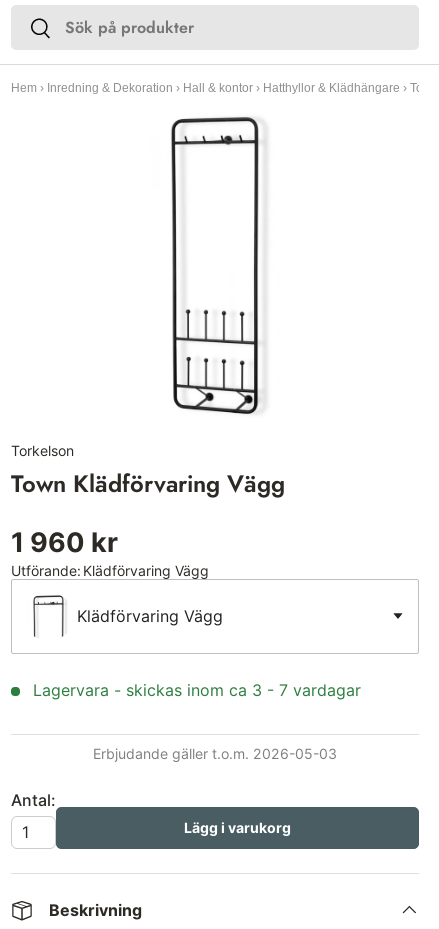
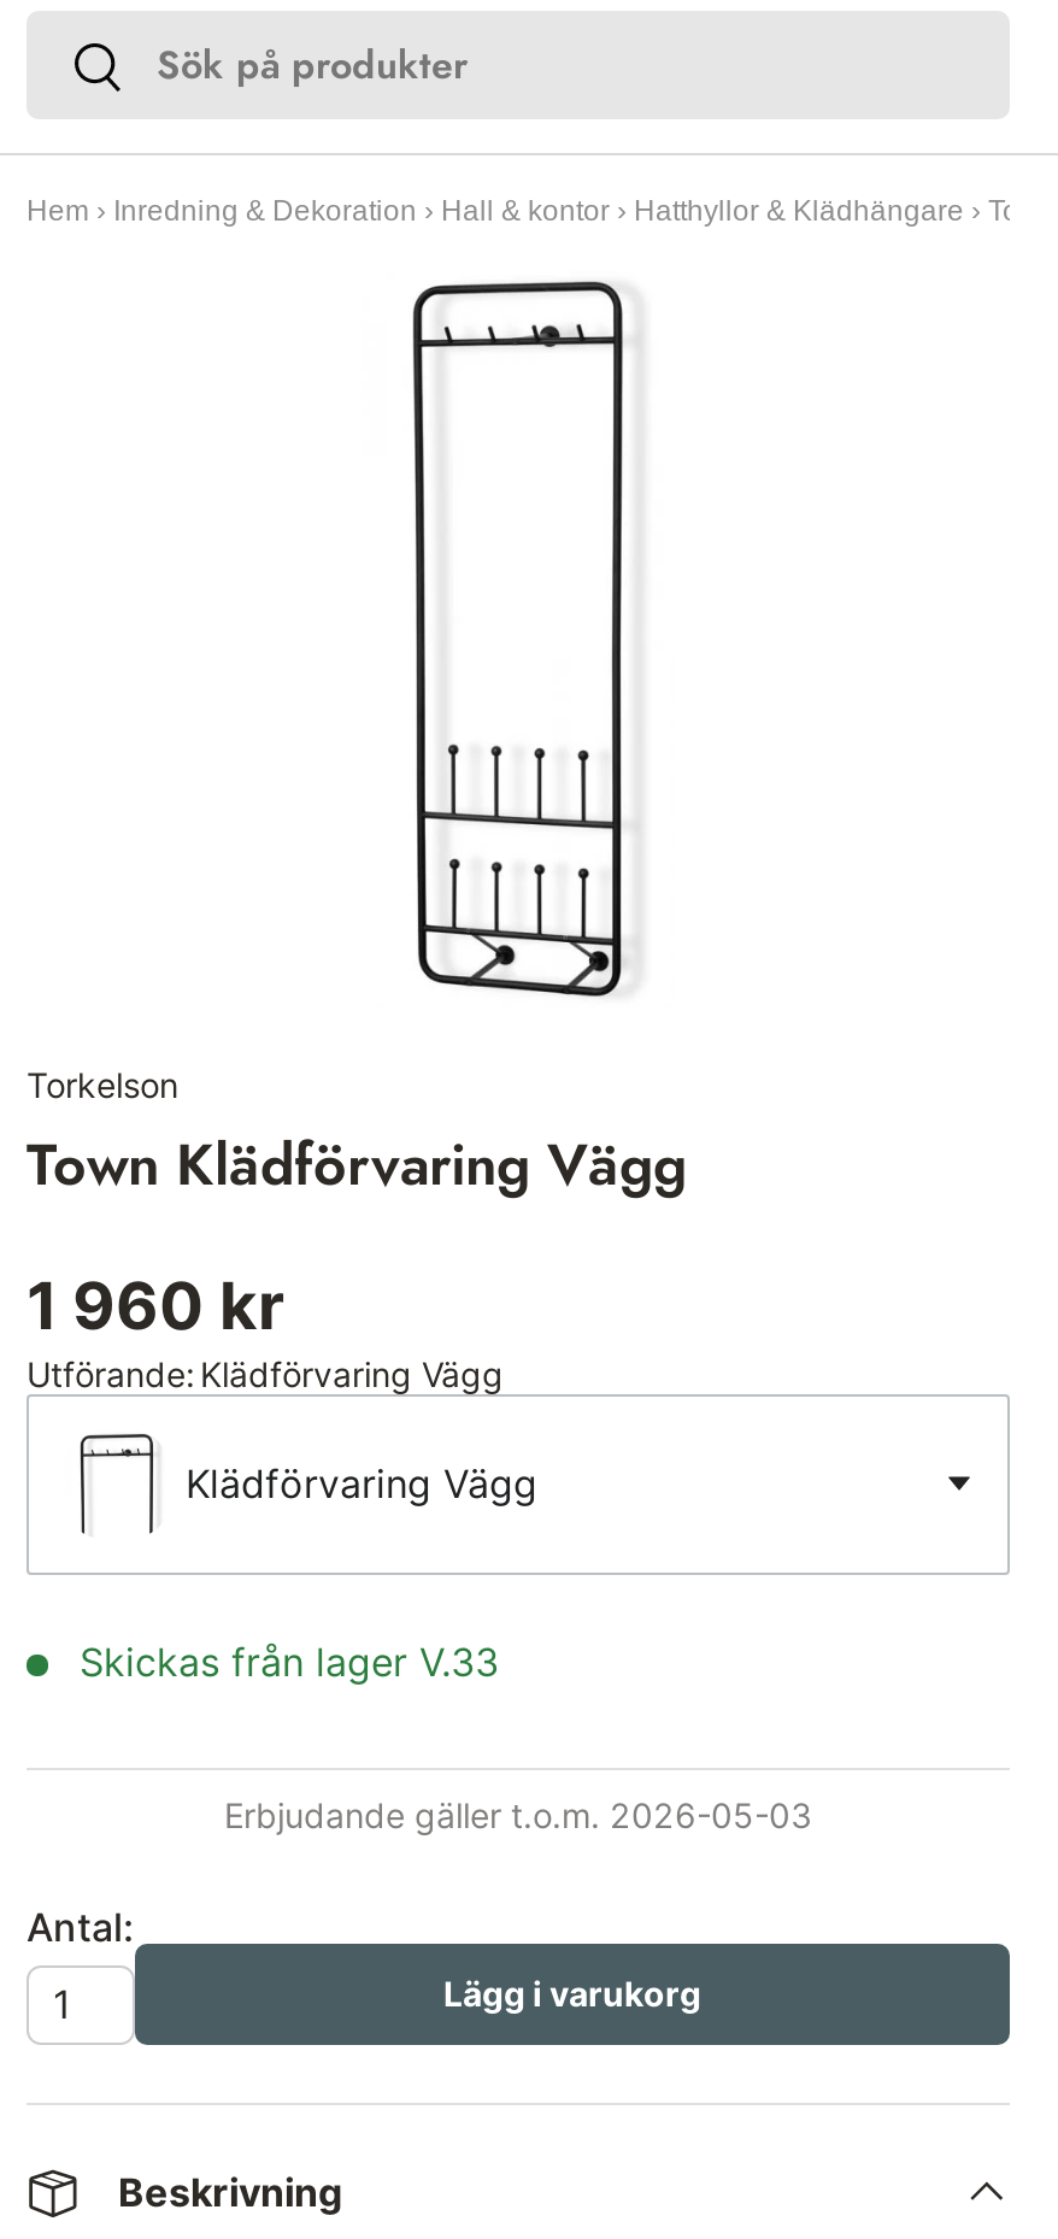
[33,680,361,700] Lagervara - skickas inom ca 3 - 7 vardagar -> [80,1637,499,1685] Skickas från lager V.33

